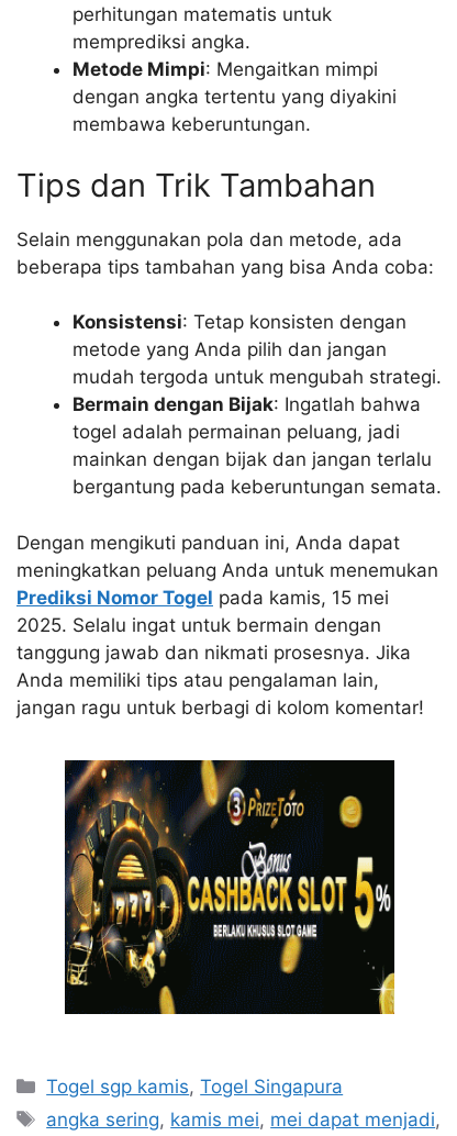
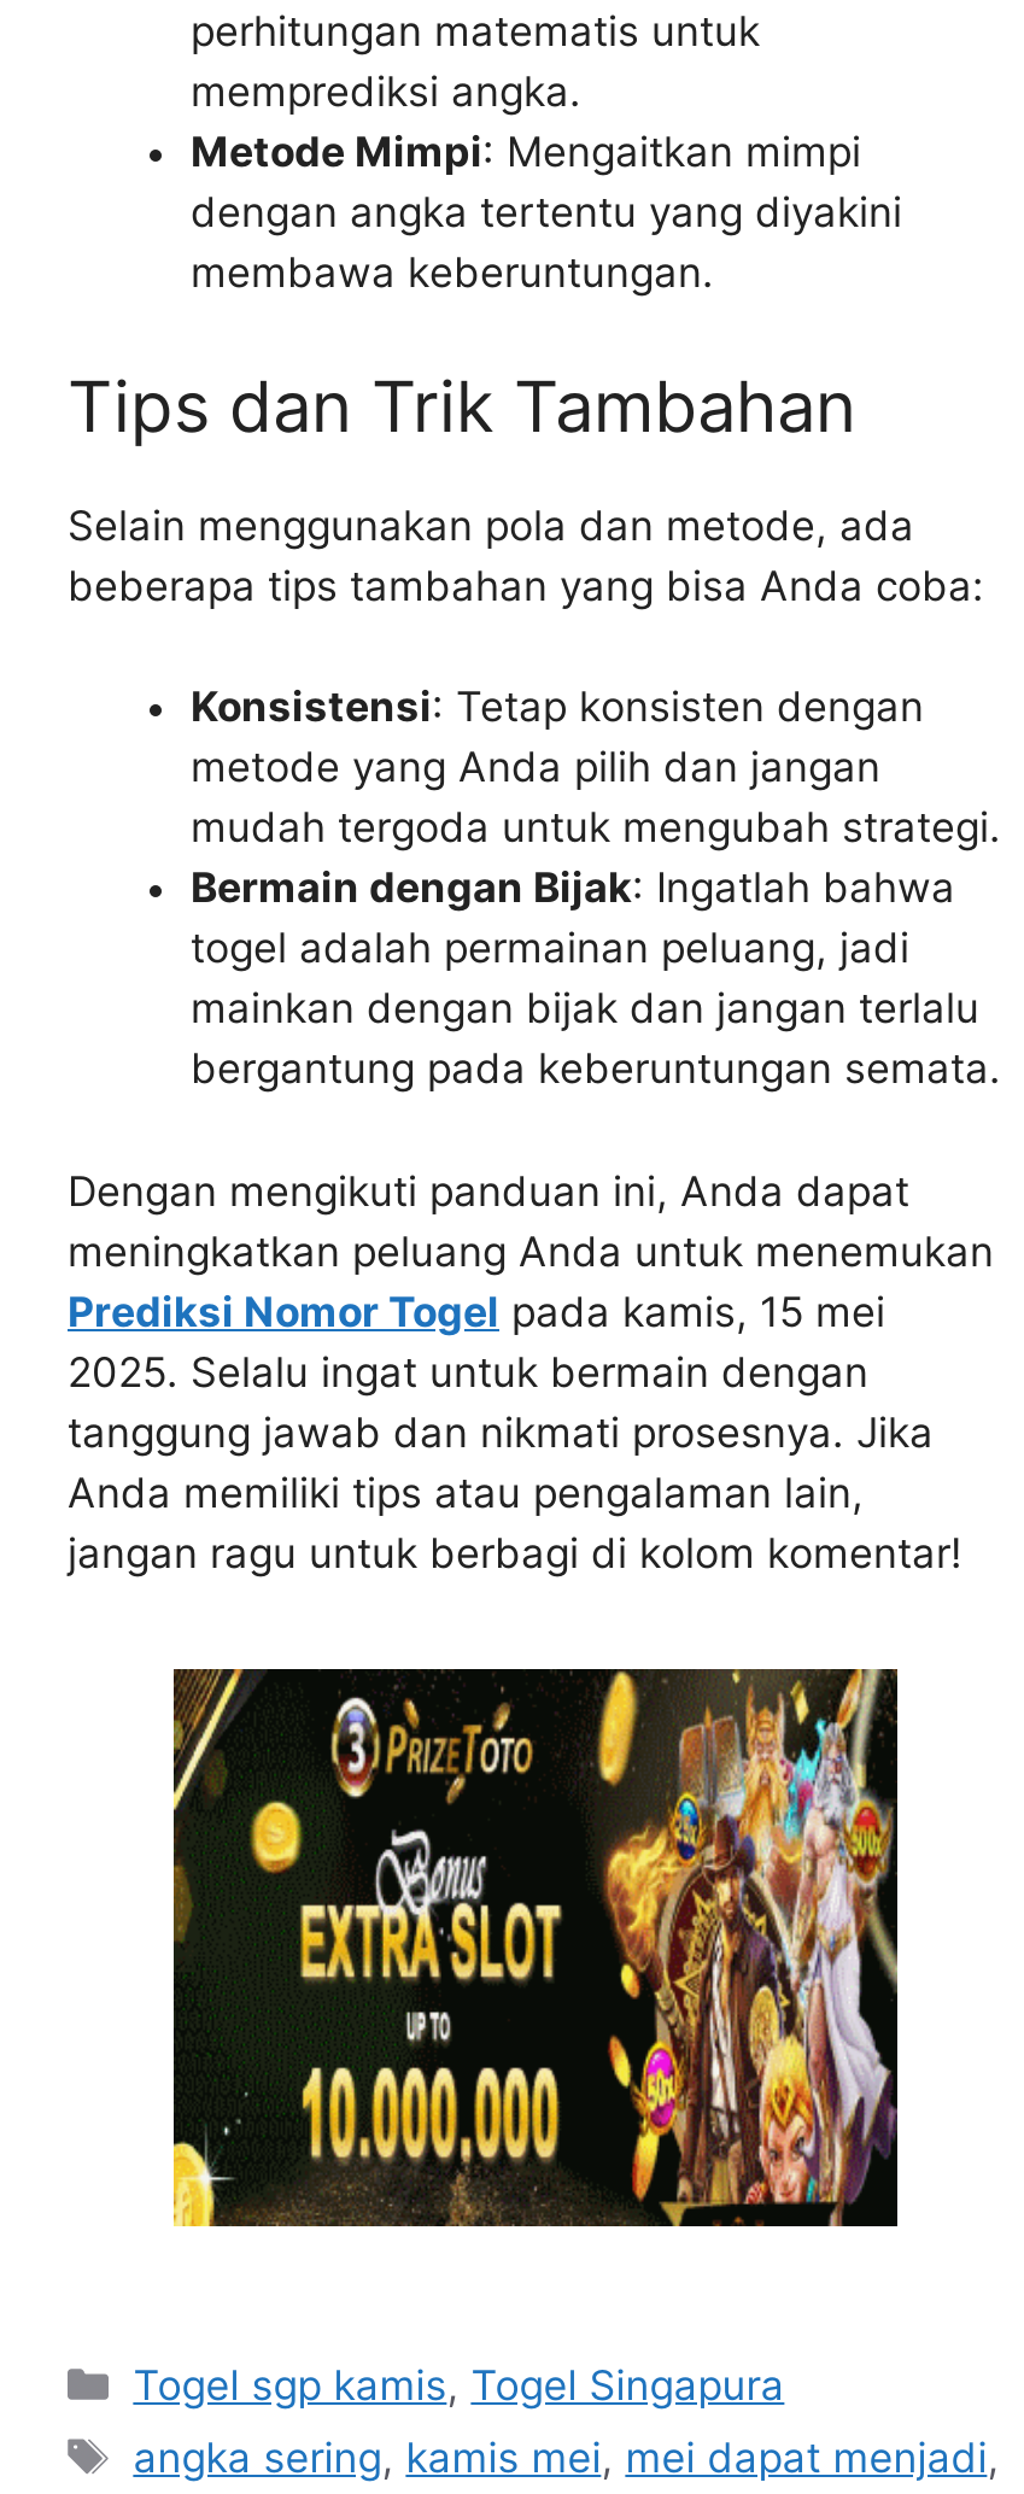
[64,759,395,1015] [image] -> [171,1667,900,2229] [image]

